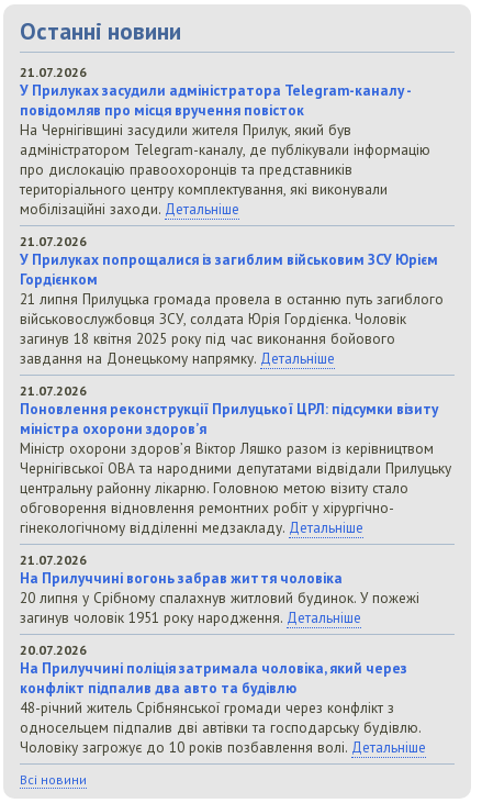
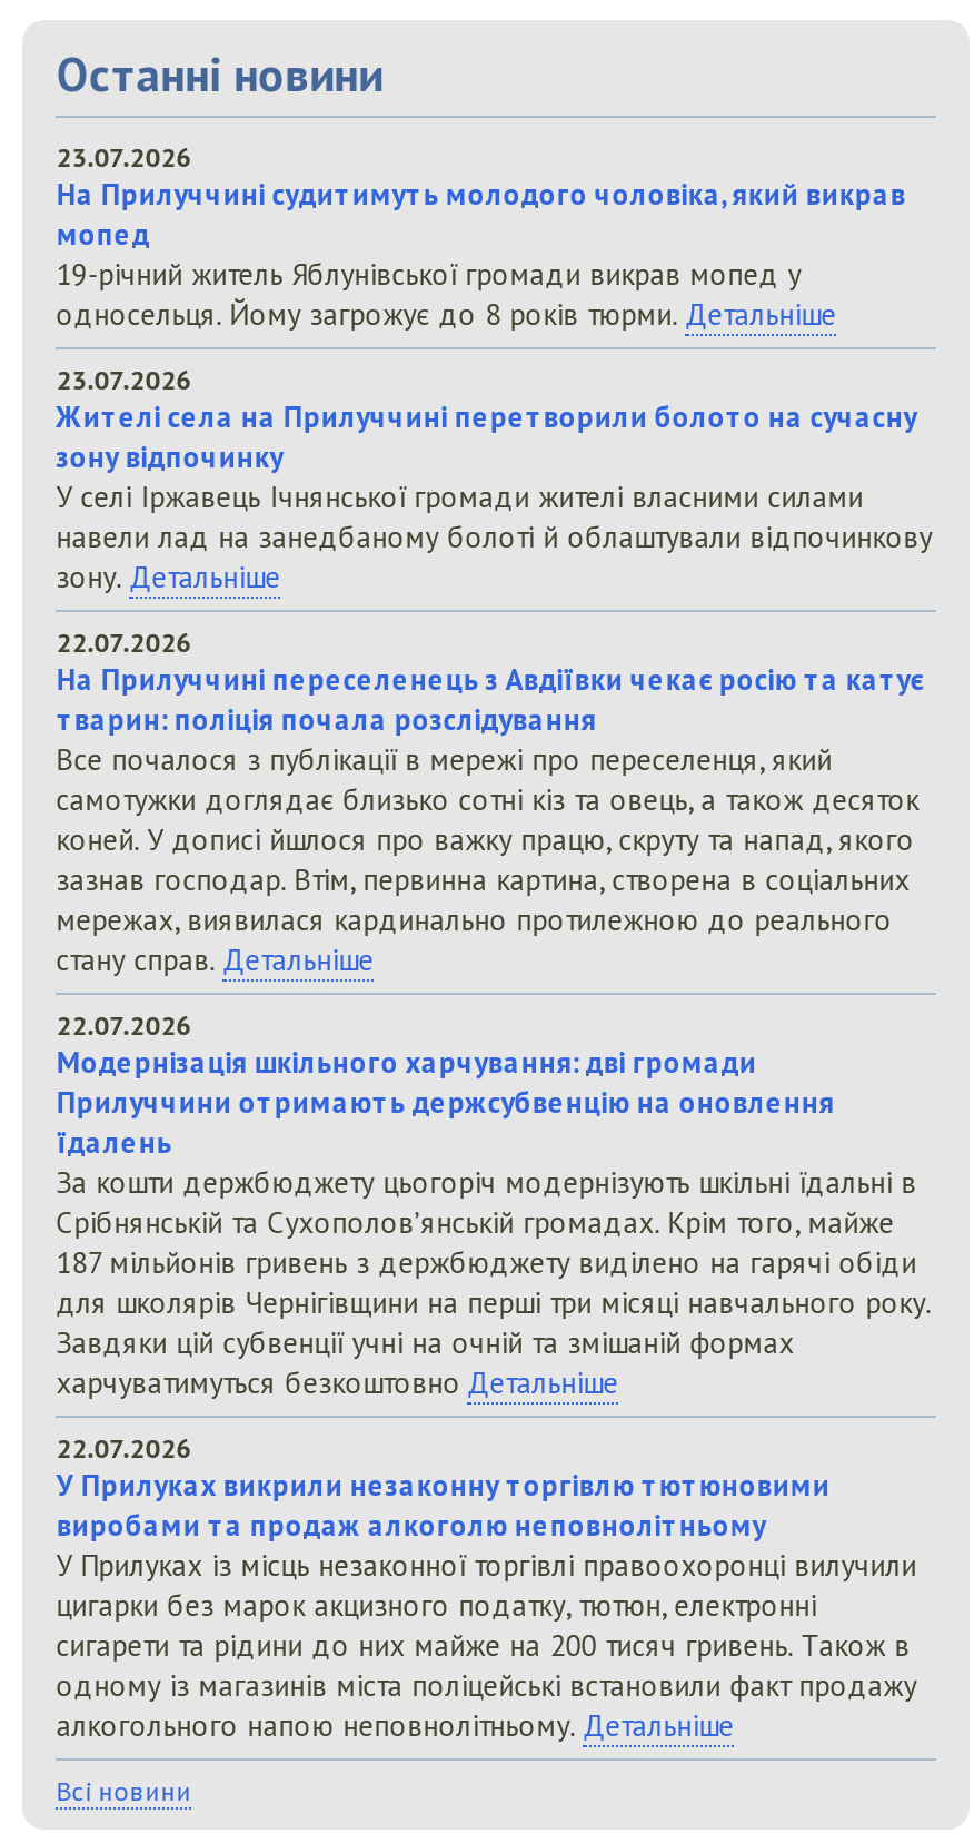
[20,64,431,219] 21.07.2026 | У Прилуках засудили адміністратора Telegram-каналу - | повідомляв про місця вручення повісток | На Чернігівщині засудили жителя Прилук, який був | адміністратором Telegram-каналу, де публікували інформацію | про дислокацію правоохоронців та представників | територіального центру комплектування, які виконували | мобілізаційні заходи. Детальніше -> [56,140,906,334] 23.07.2026 | На Прилуччині судитимуть молодого чоловіка, який викрав | мопед | 19-річний житель Яблунівської громади викрав мопед у | односельця. Йому загрожує до 8 років тюрми. Детальніше
[20,233,444,368] 21.07.2026 | У Прилуках попрощалися із загиблим військовим ЗСУ Юрієм | Гордієнком | 21 липня Прилуцька громада провела в останню путь загиблого | військовослужбовця ЗСУ, солдата Юрія Гордієнка. Чоловік | загинув 18 квітня 2025 року під час виконання бойового | завдання на Донецькому напрямку. Детальніше -> [56,363,932,597] 23.07.2026 | Жителі села на Прилуччині перетворили болото на сучасну | зону відпочинку | У селі Іржавець Ічнянської громади жителі власними силами | навели лад на занедбаному болоті й облаштували відпочинкову | зону. Детальніше
[20,382,451,537] 21.07.2026 | Поновлення реконструкції Прилуцької ЦРЛ: підсумки візиту | міністра охорони здоров’я | Міністр охорони здоров’я Віктор Ляшко разом із керівництвом | Чернігівської ОВА та народними депутатами відвідали Прилуцьку | центральну районну лікарню. Головною метою візиту стало | обговорення відновлення ремонтних робіт у хірургічно- | гінекологічному відділенні медзакладу. Детальніше -> [56,625,923,979] 22.07.2026 | На Прилуччині переселенець з Авдіївки чекає росію та катує | тварин: поліція почала розслідування | Все почалося з публікації в мережі про переселенця, який | самотужки доглядає близько сотні кіз та овець, а також десяток | коней. У дописі йшлося про важку працю, скруту та напад, якого | зазнав господар. Втім, первинна картина, створена в соціальних | мережах, виявилася кардинально протилежною до реального | стану справ. Детальніше
[20,551,420,627] 21.07.2026 | На Прилуччині вогонь забрав життя чоловіка | 20 липня у Срібному спалахнув житловий будинок. У пожежі | загинув чоловік 1951 року народження. Детальніше -> [56,1008,930,1402] 22.07.2026 | Модернізація шкільного харчування: дві громади | Прилуччини отримають держсубвенцію на оновлення | їдалень | За кошти держбюджету цьогоріч модернізують шкільні їдальні в | Срібнянській та Сухополов’янській громадах. Крім того, майже | 187 мільйонів гривень з держбюджету виділено на гарячі обіди | для школярів Чернігівщини на перші три місяці навчального року. | Завдяки цій субвенції учні на очній та змішаній формах | харчуватимуться безкоштовно Детальніше
[20,642,426,757] 20.07.2026 | На Прилуччині поліція затримала чоловіка, який через | конфлікт підпалив два авто та будівлю | 48-річний житель Срібнянської громади через конфлікт з | односельцем підпалив дві автівки та господарську будівлю. | Чоловіку загрожує до 10 років позбавлення волі. Детальніше -> [56,1431,917,1745] 22.07.2026 | У Прилуках викрили незаконну торгівлю тютюновими | виробами та продаж алкоголю неповнолітньому | У Прилуках із місць незаконної торгівлі правоохоронці вилучили | цигарки без марок акцизного податку, тютюн, електронні | сигарети та рідини до них майже на 200 тисяч гривень. Також в | одному із магазинів міста поліцейські встановили факт продажу | алкогольного напою неповнолітньому. Детальніше

